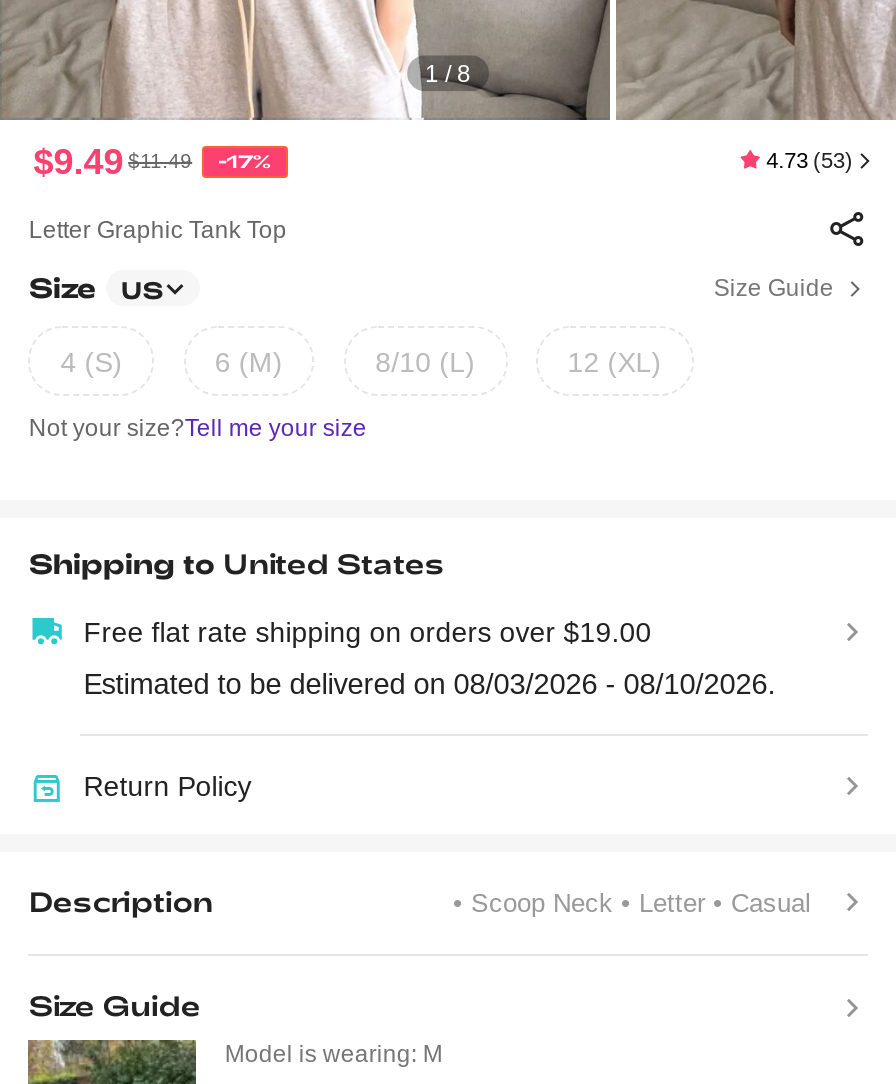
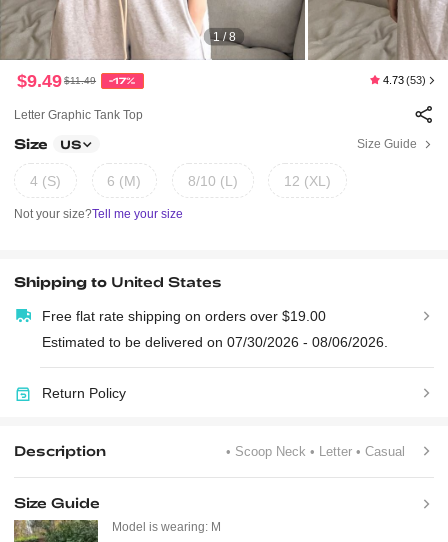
[83,668,775,700] Estimated to be delivered on 08/03/2026 - 08/10/2026. -> [42,334,388,350] Estimated to be delivered on 07/30/2026 - 08/06/2026.

